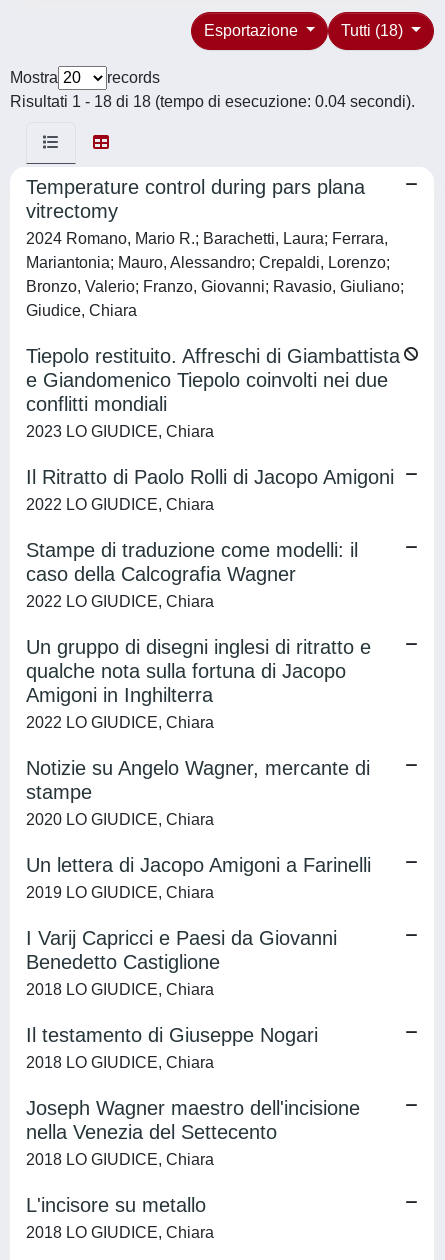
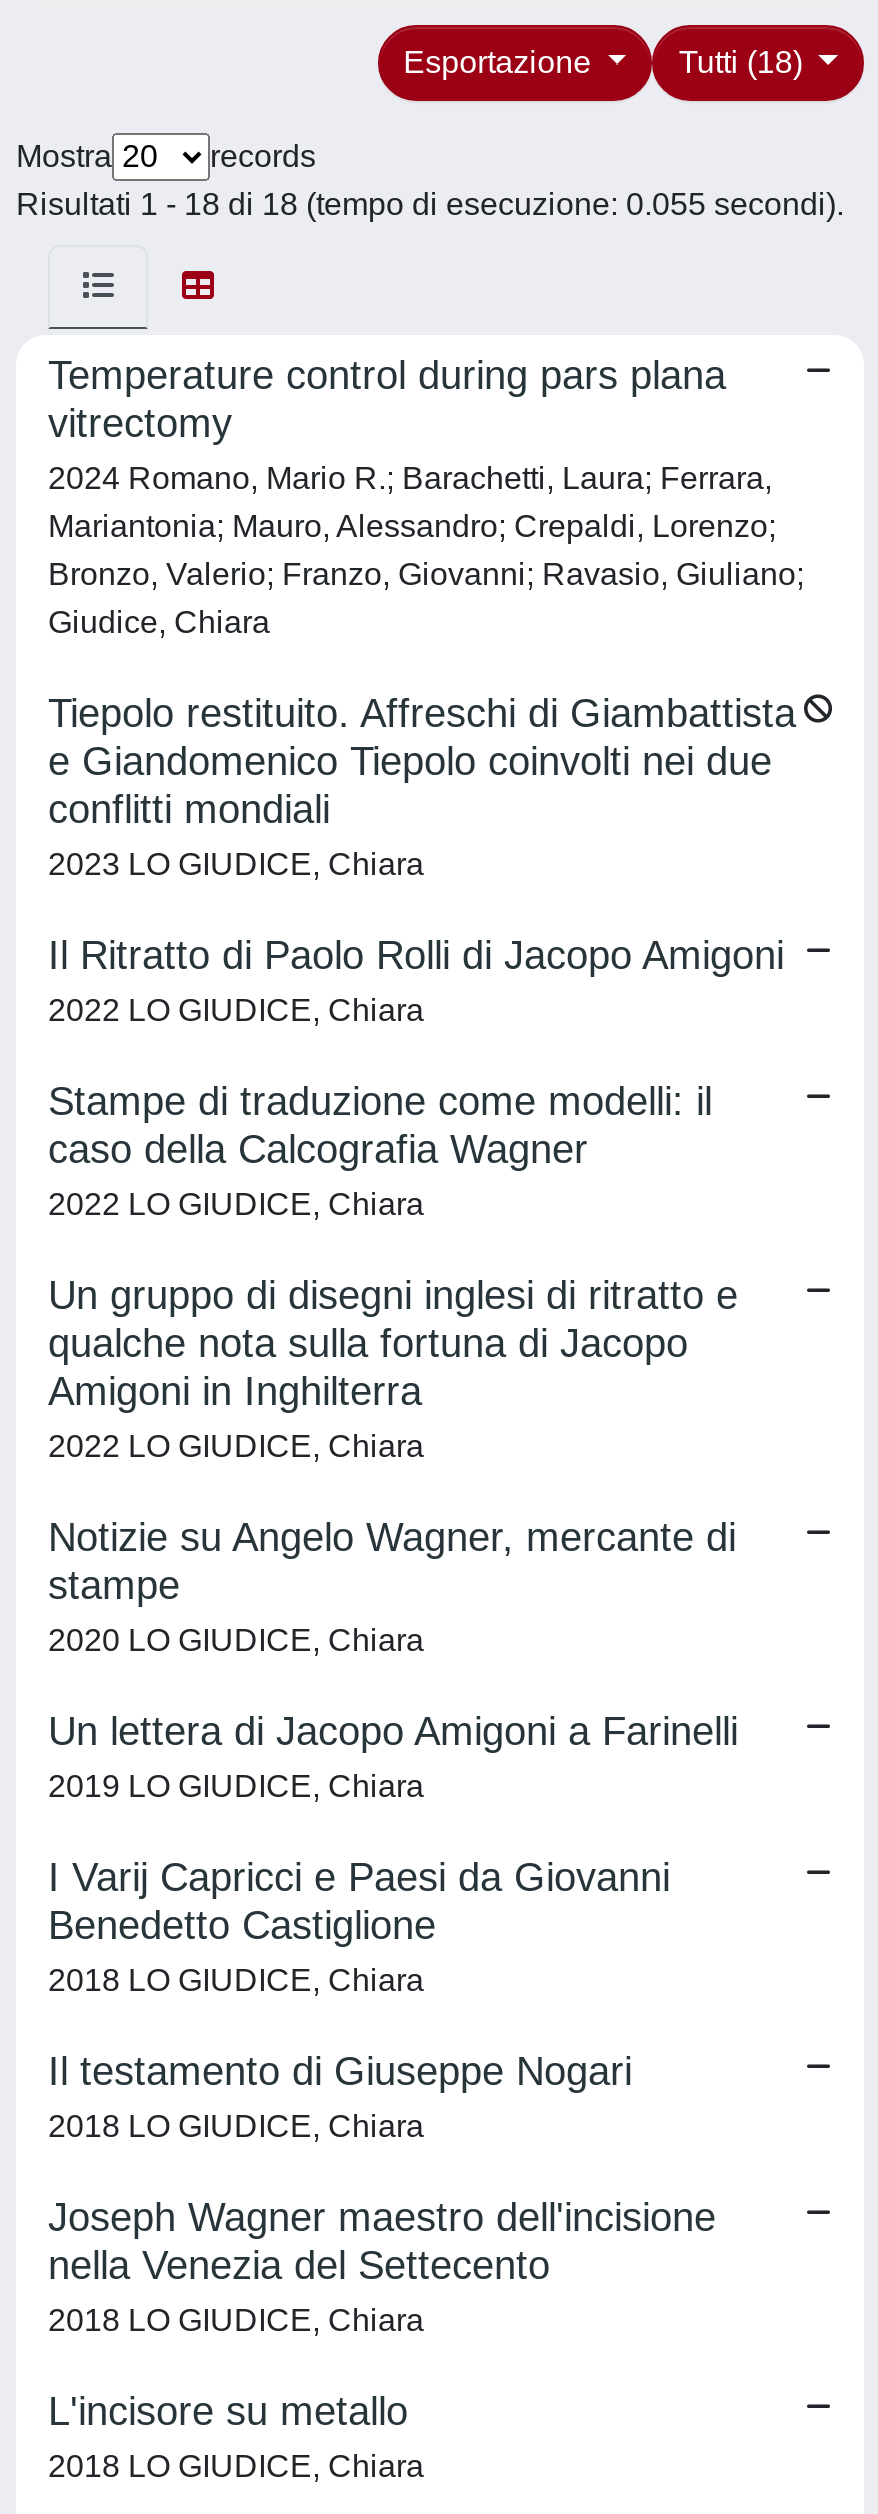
[10,93,415,110] Risultati 1 - 18 di 18 (tempo di esecuzione: 0.04 secondi). -> [16,187,844,221] Risultati 1 - 18 di 18 (tempo di esecuzione: 0.055 secondi).

